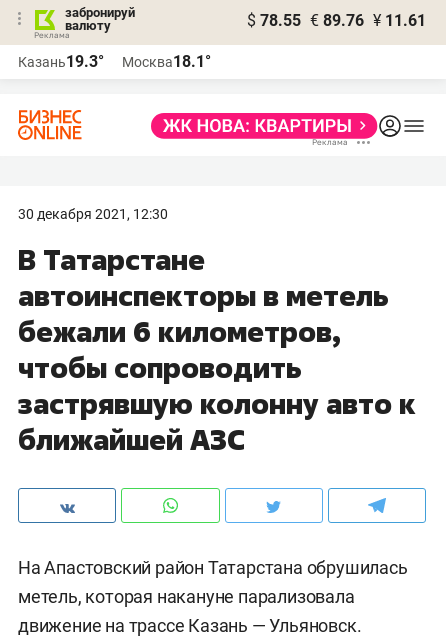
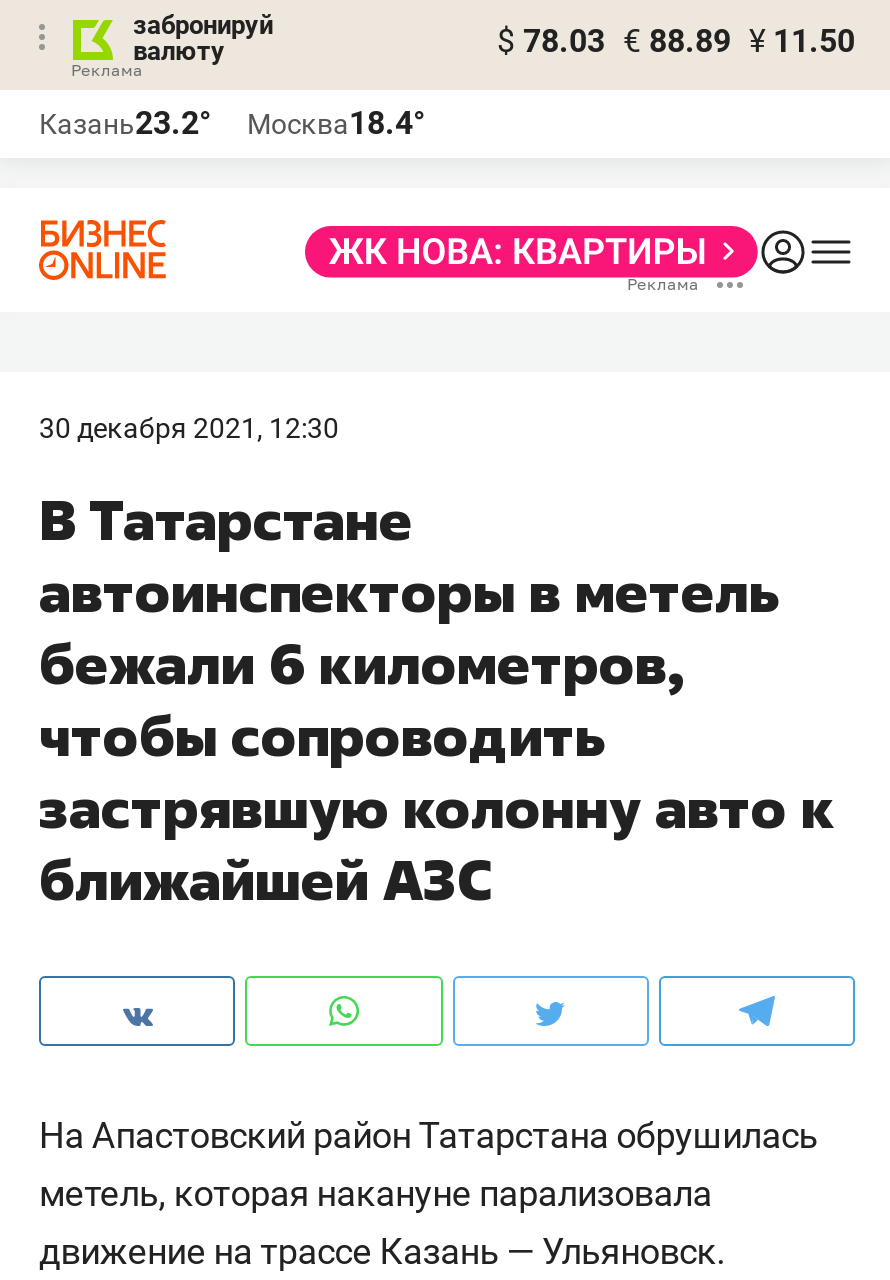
[247,11,426,30] $ 78.55 € 89.76 ¥ 11.61 -> [497,22,855,60] $ 78.03 € 88.89 ¥ 11.50
[18,52,104,71] Казань19.3° -> [39,104,211,142] Казань23.2°
[122,52,211,71] Москва18.1° -> [247,104,425,142] Москва18.4°

